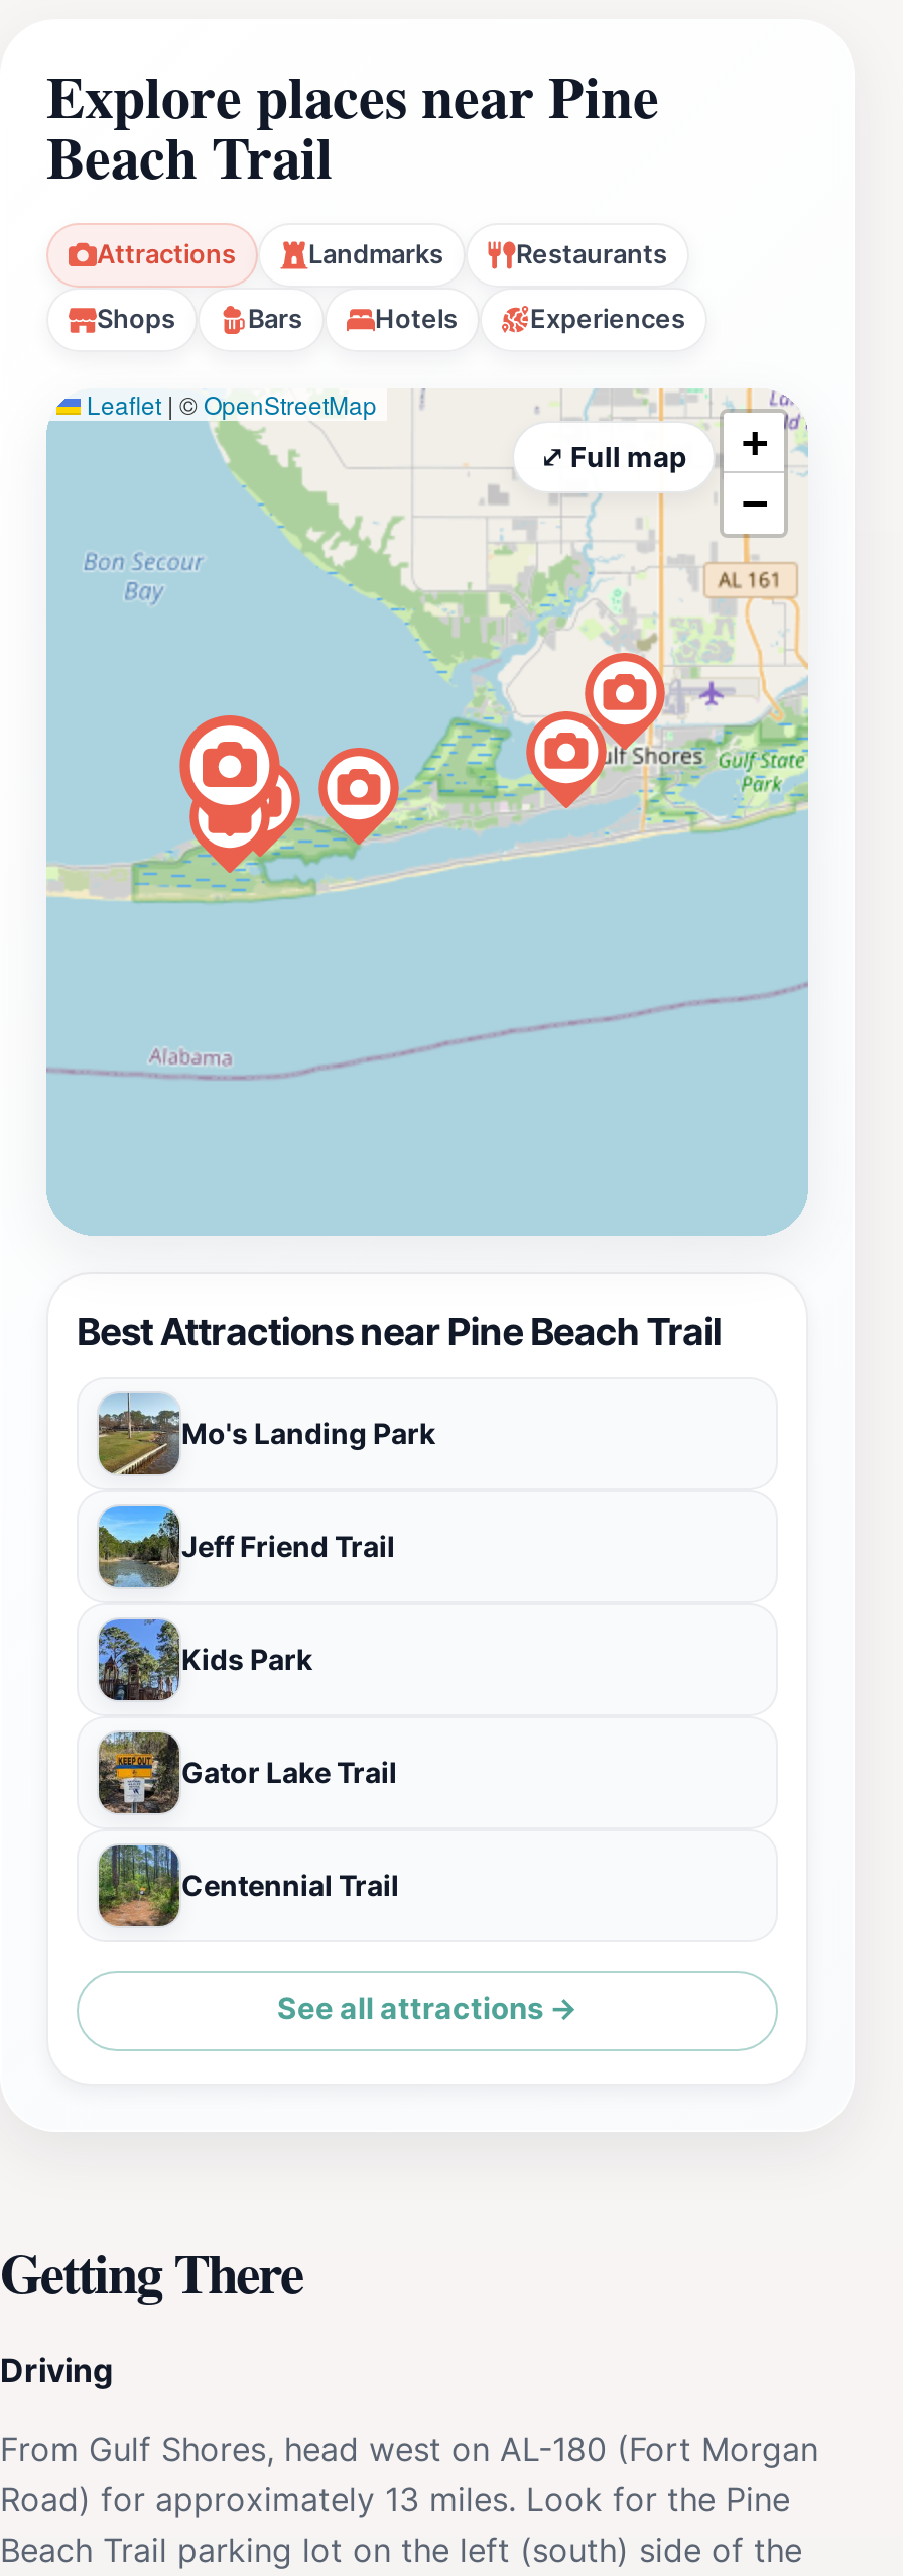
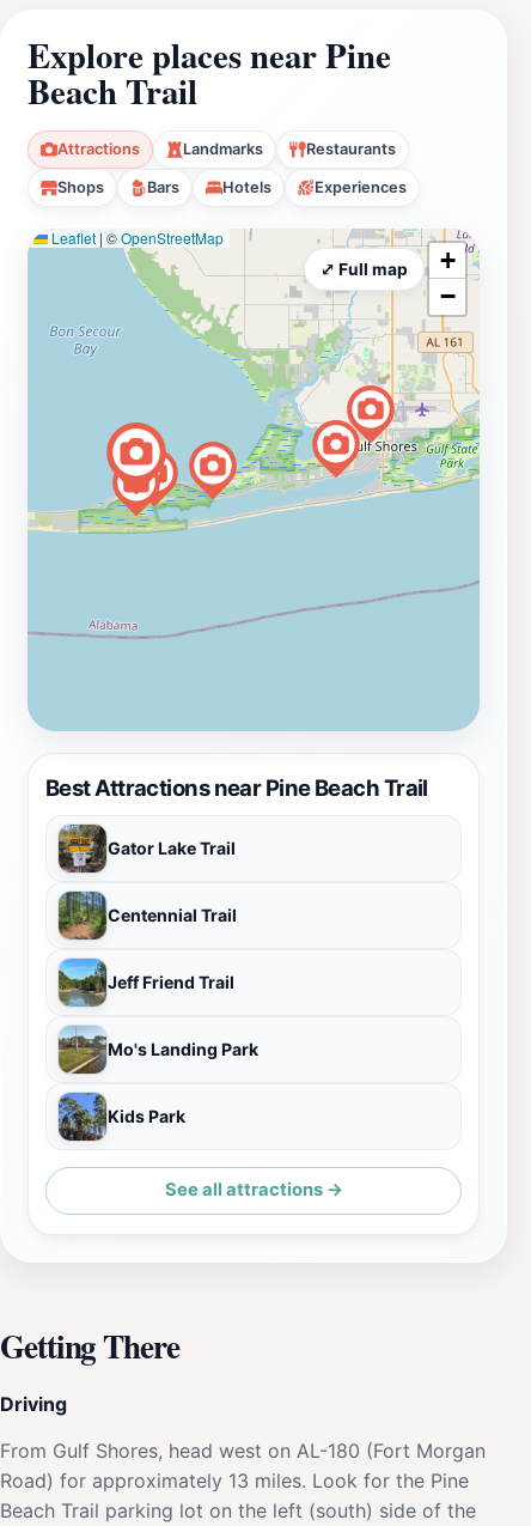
moved [97,1415,435,1676] -> [57,959,258,1126]: [image] | Jeff Friend Trail | Mo's Landing Park | Kids Park
moved [93,1726,399,1902] -> [55,821,237,925]: [image] | Gator Lake Trail | Centennial Trail

